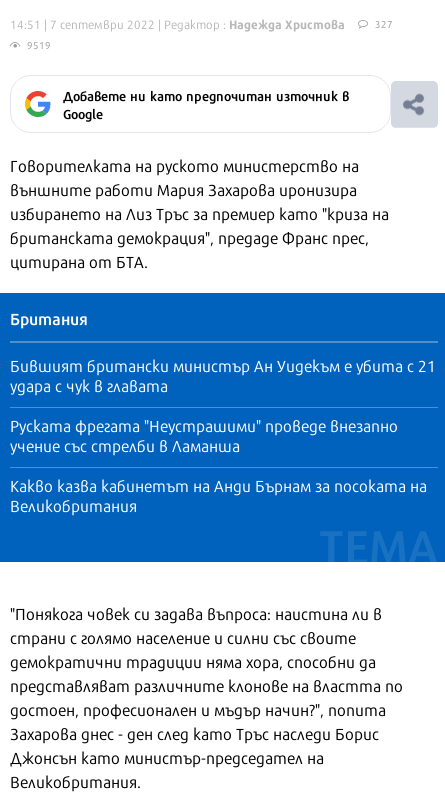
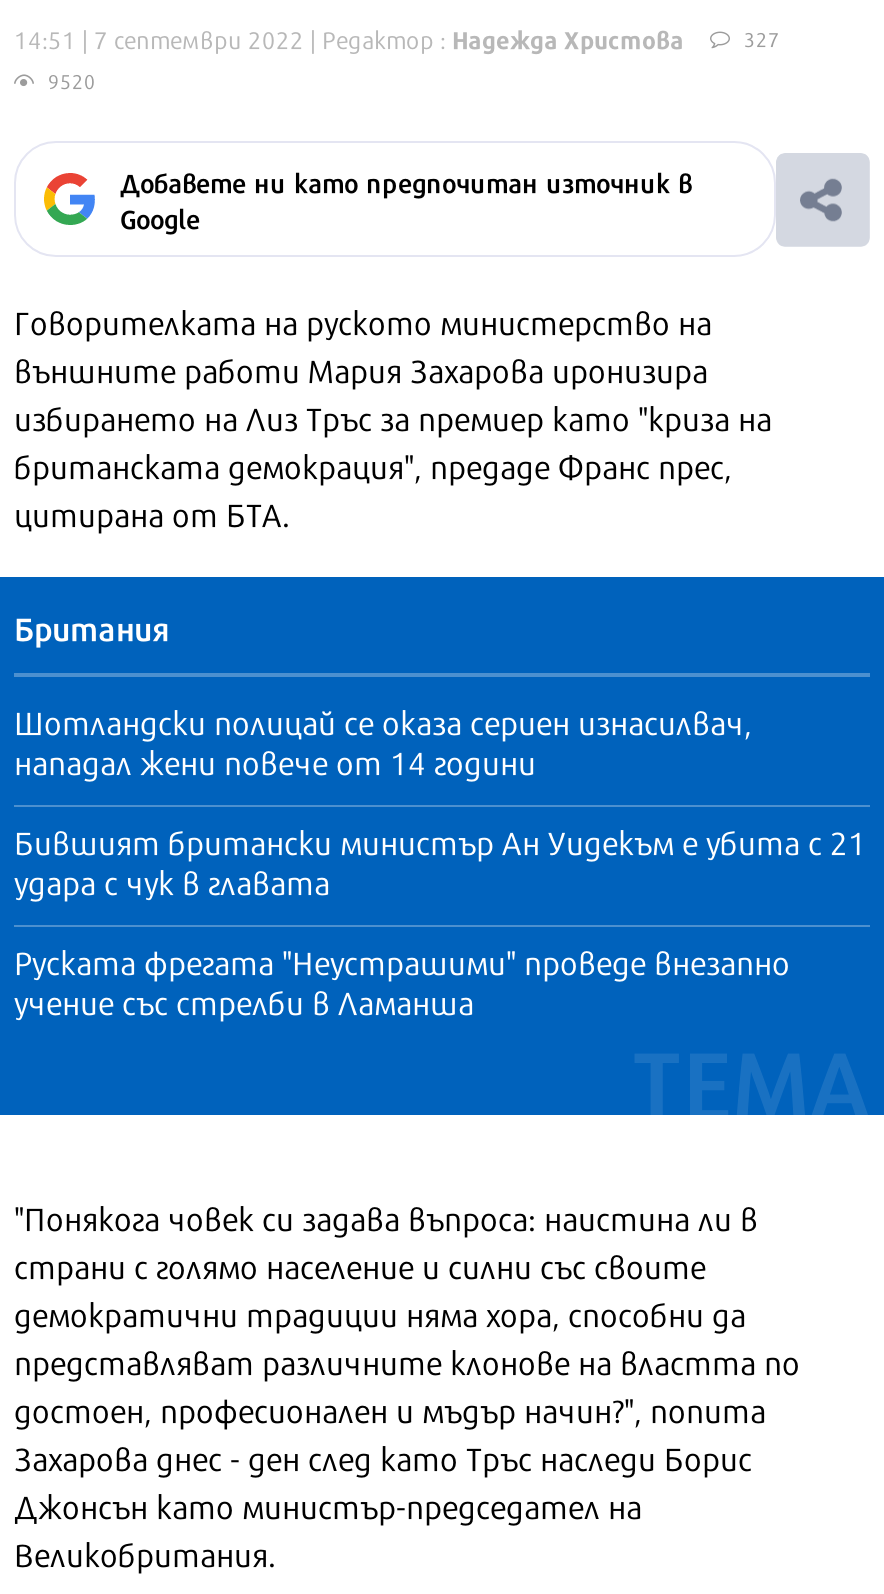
[27,37,51,52] 9519 -> [48,65,96,95] 9520
none -> [14,697,752,785] Шотландски полицай се оказа сериен изнасилвач, | нападал жени повече от 14 години
moved [10,353,436,457] -> [14,817,866,1025]: Бившият британски министър Ан Уидекъм е убита с 21 | удара с чук в главата | Руската фрегата "Неустрашими" проведе внезапно | учение със стрелби в Ламанша
[10,473,427,517] Какво казва кабинетът на Анди Бърнам за посоката на | Великобритания -> none

